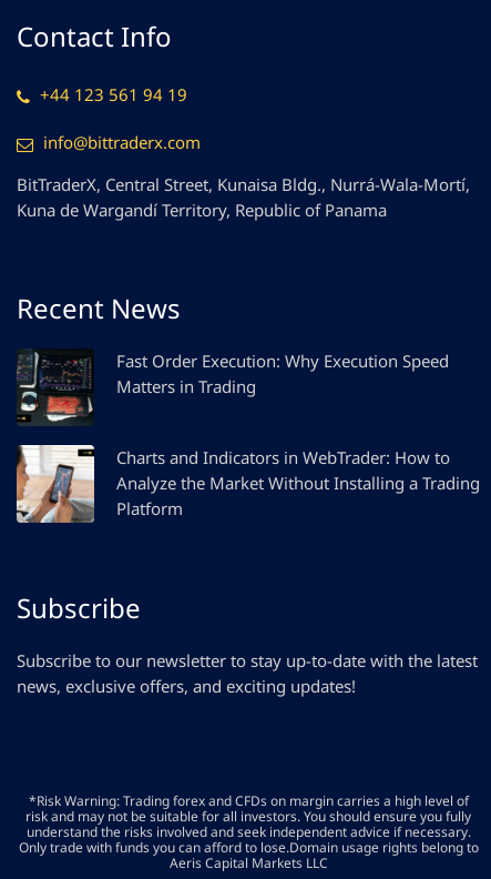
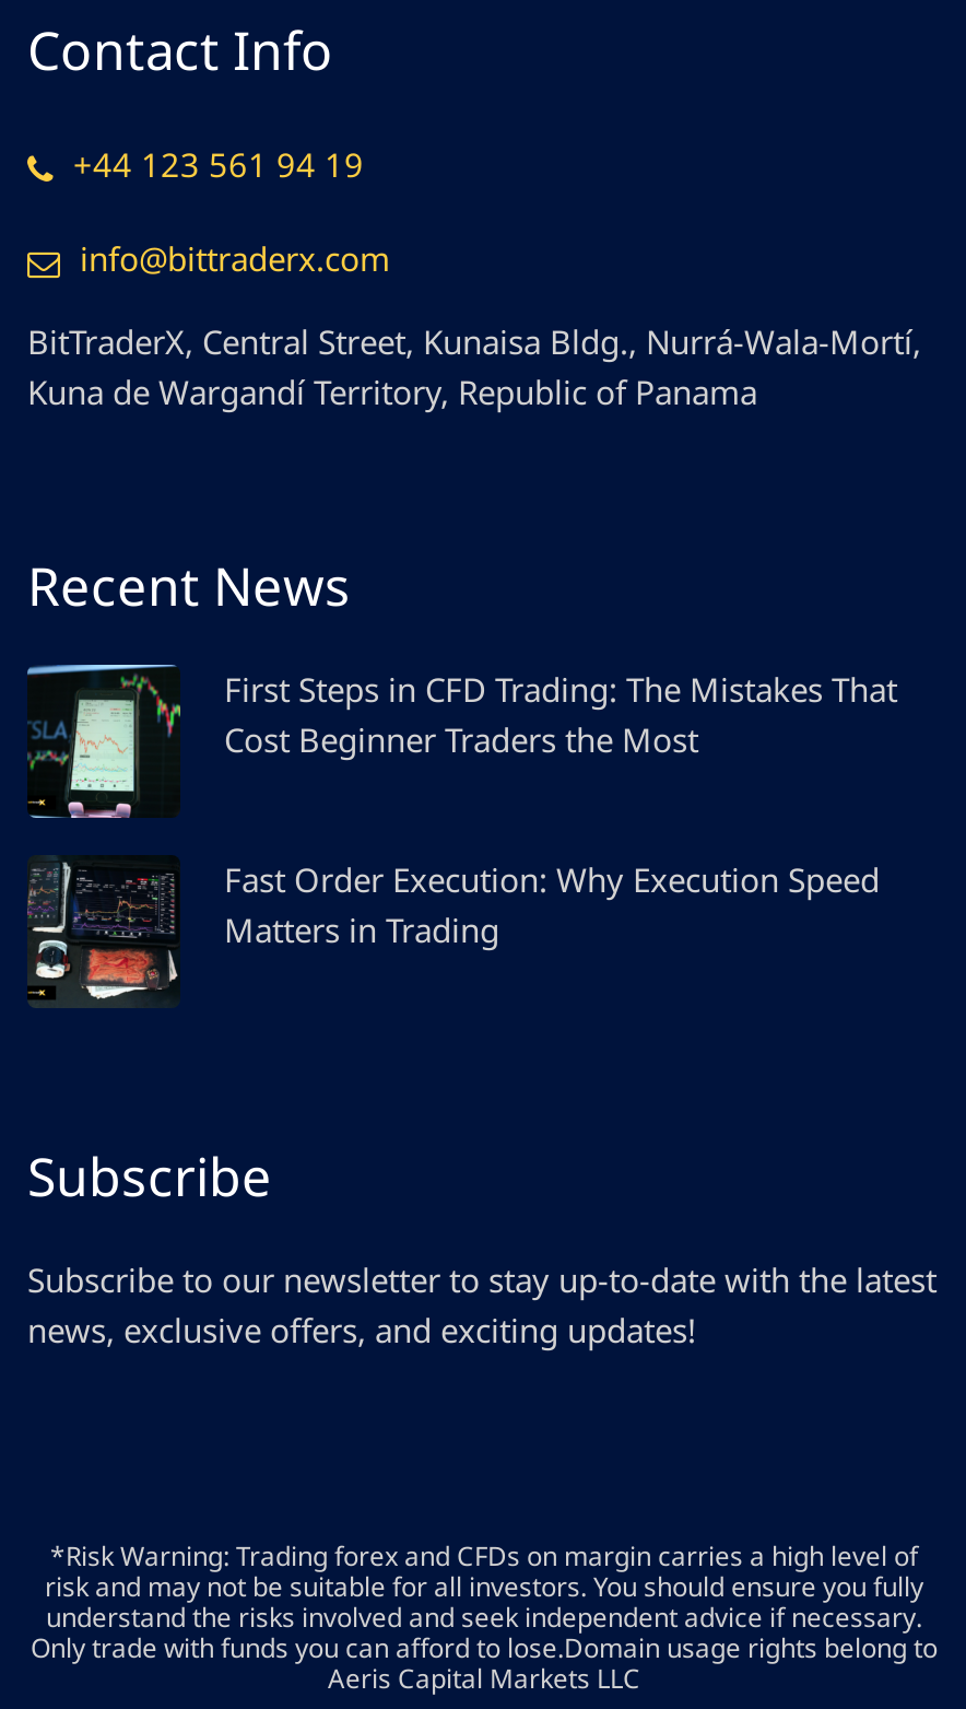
none -> [25,662,897,821] [image] | First Steps in CFD Trading: The Mistakes That | Cost Beginner Traders the Most
moved [16,348,449,427] -> [25,854,880,1009]: [image] | Fast Order Execution: Why Execution Speed | Matters in Trading
[16,444,480,524] [image] | Charts and Indicators in WebTrader: How to | Analyze the Market Without Installing a Trading | Platform -> none

